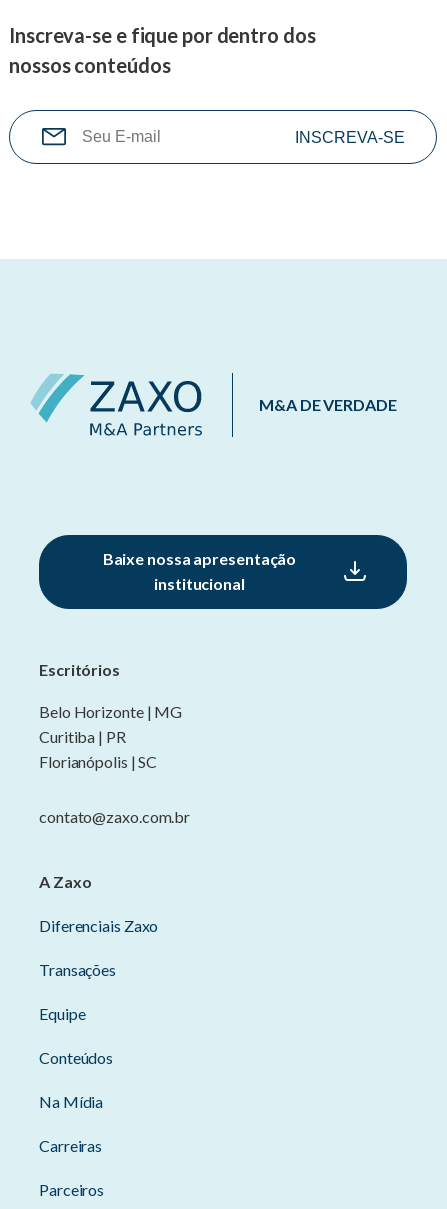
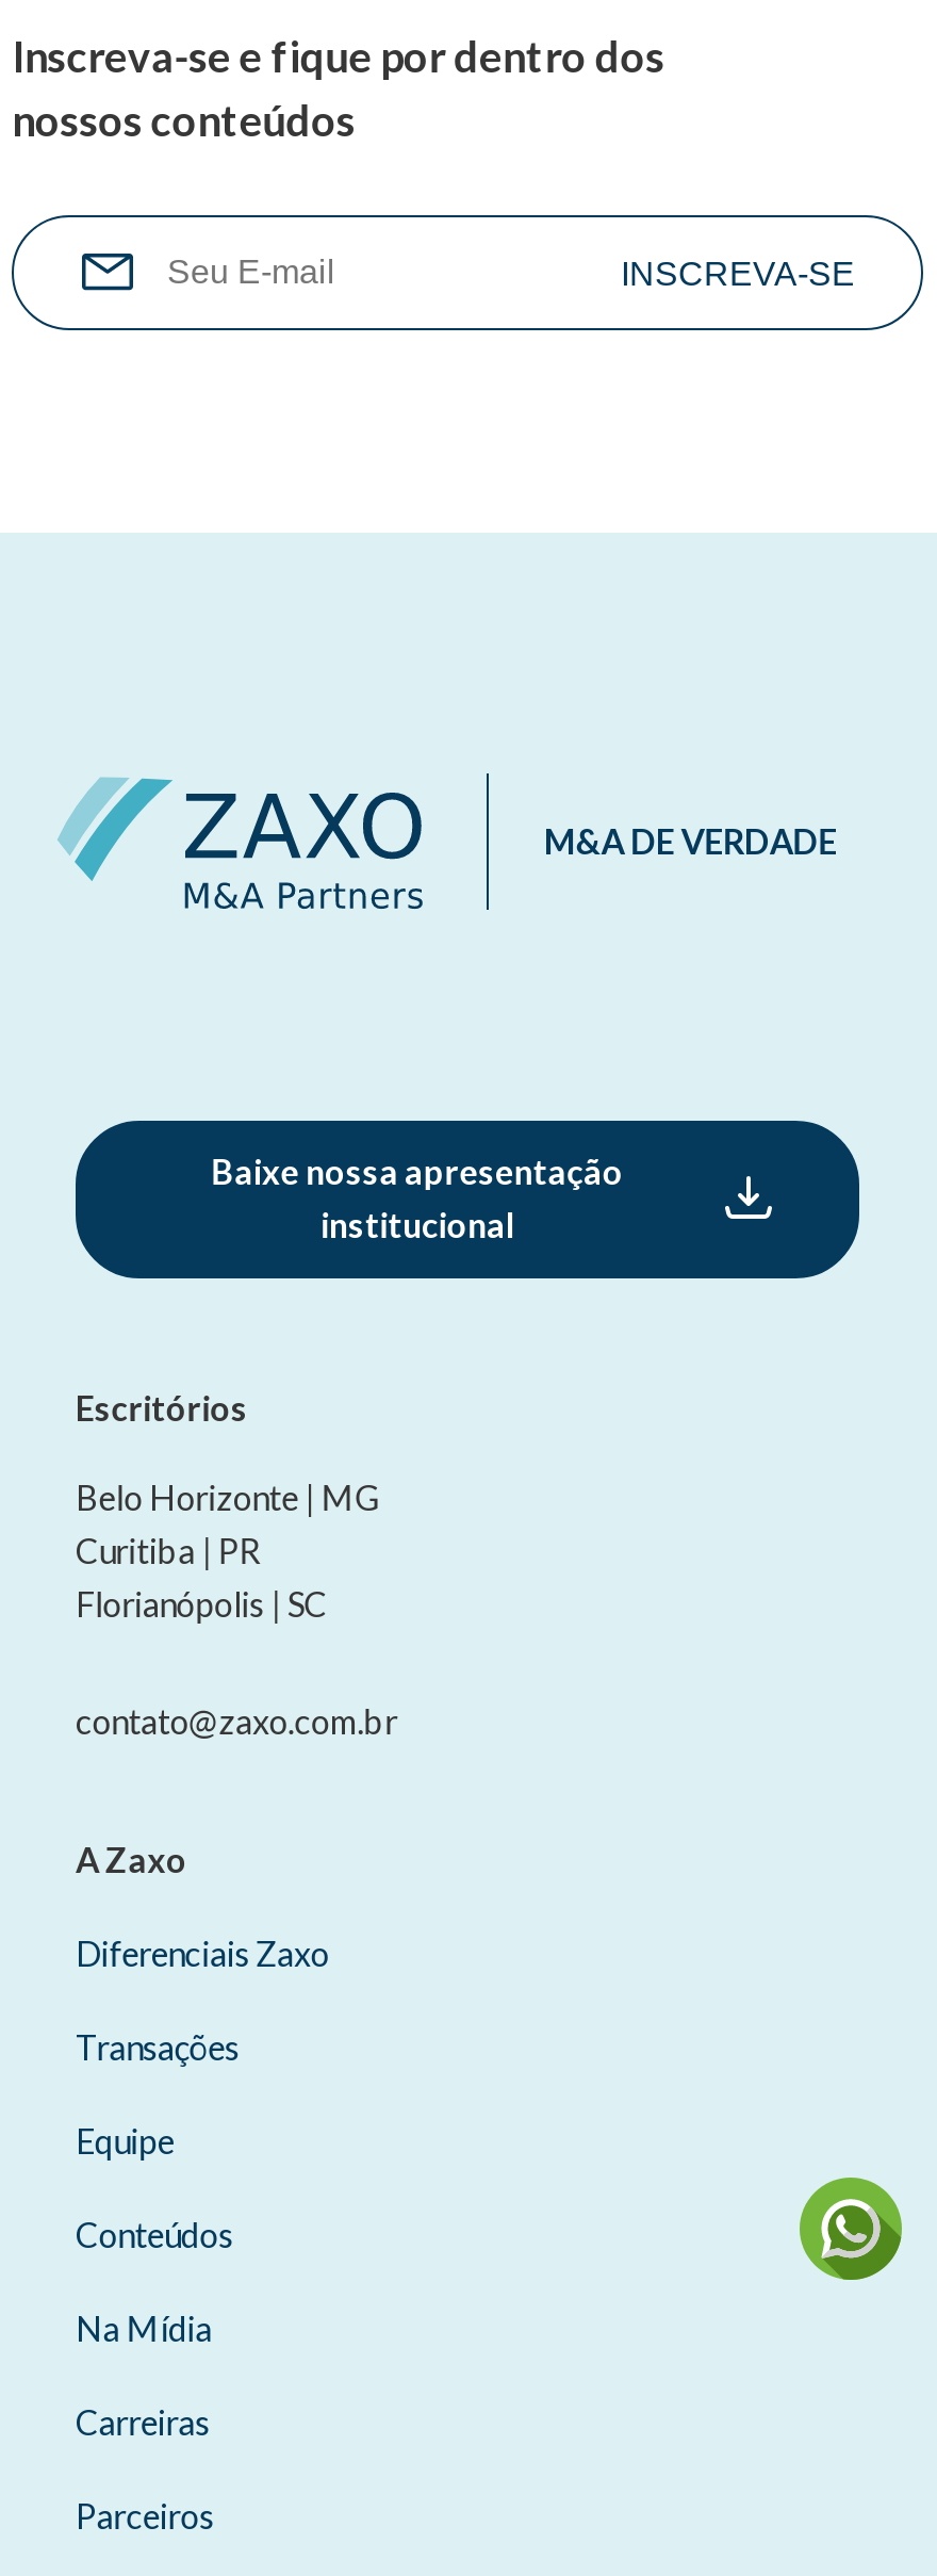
none -> [798,2175,904,2282] [image]

